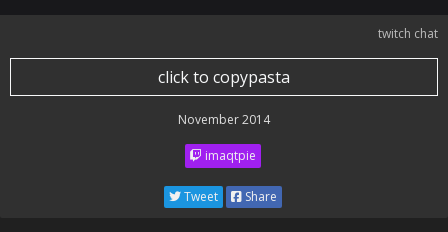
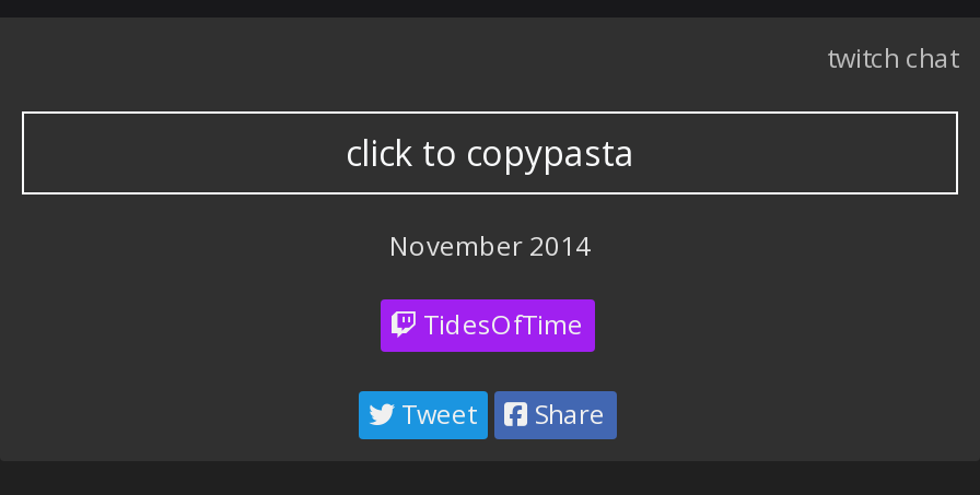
[201,147,255,164] imaqtpie -> [417,306,583,343] TidesOfTime

